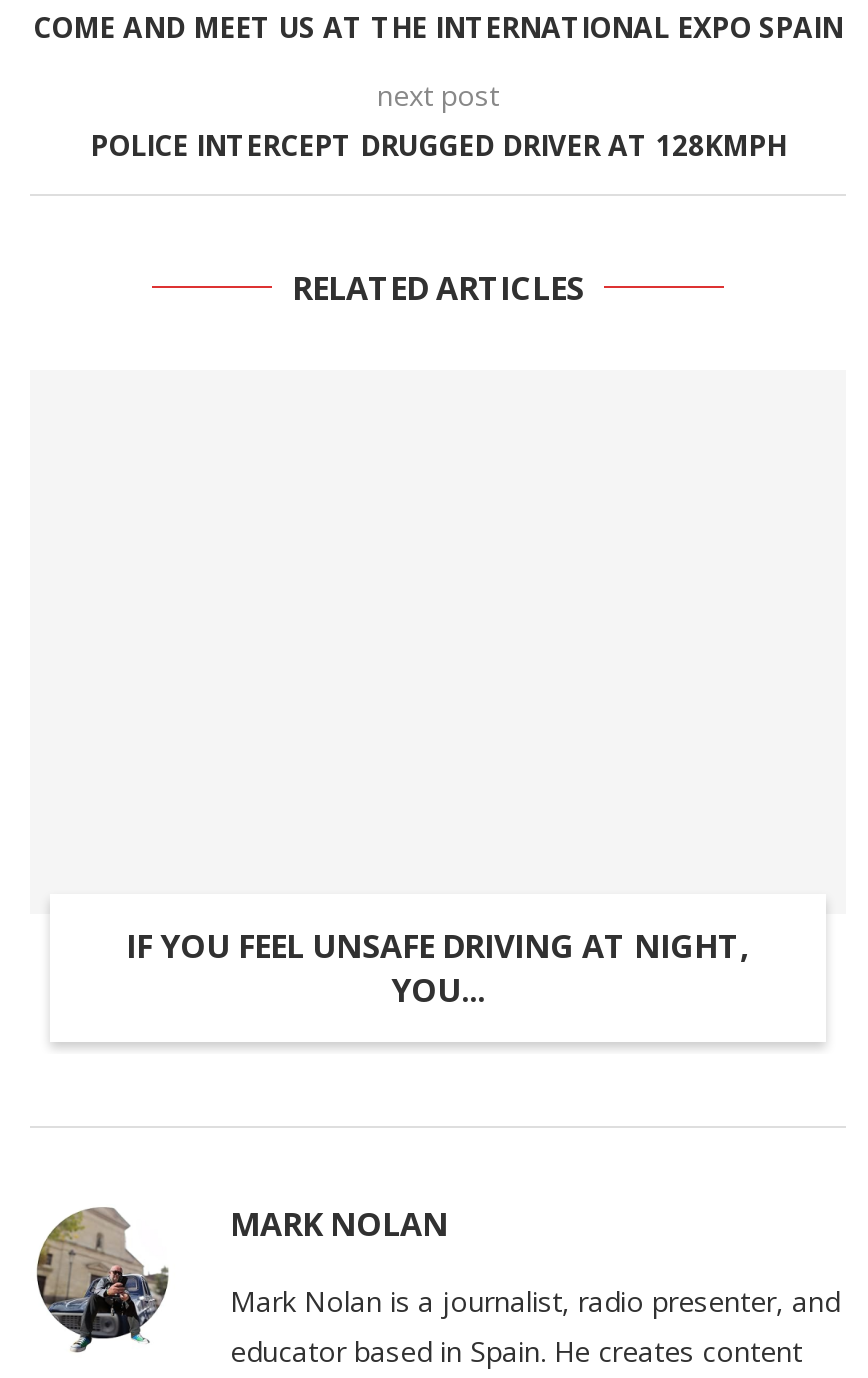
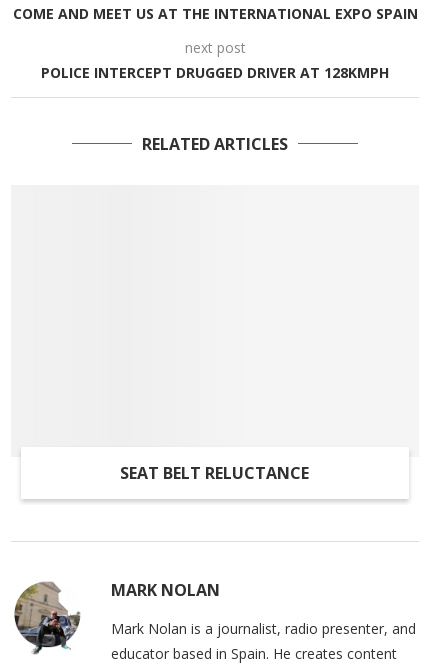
[126,924,750,1012] IF YOU FEEL UNSAFE DRIVING AT NIGHT, | YOU... -> [120,462,309,484] SEAT BELT RELUCTANCE

